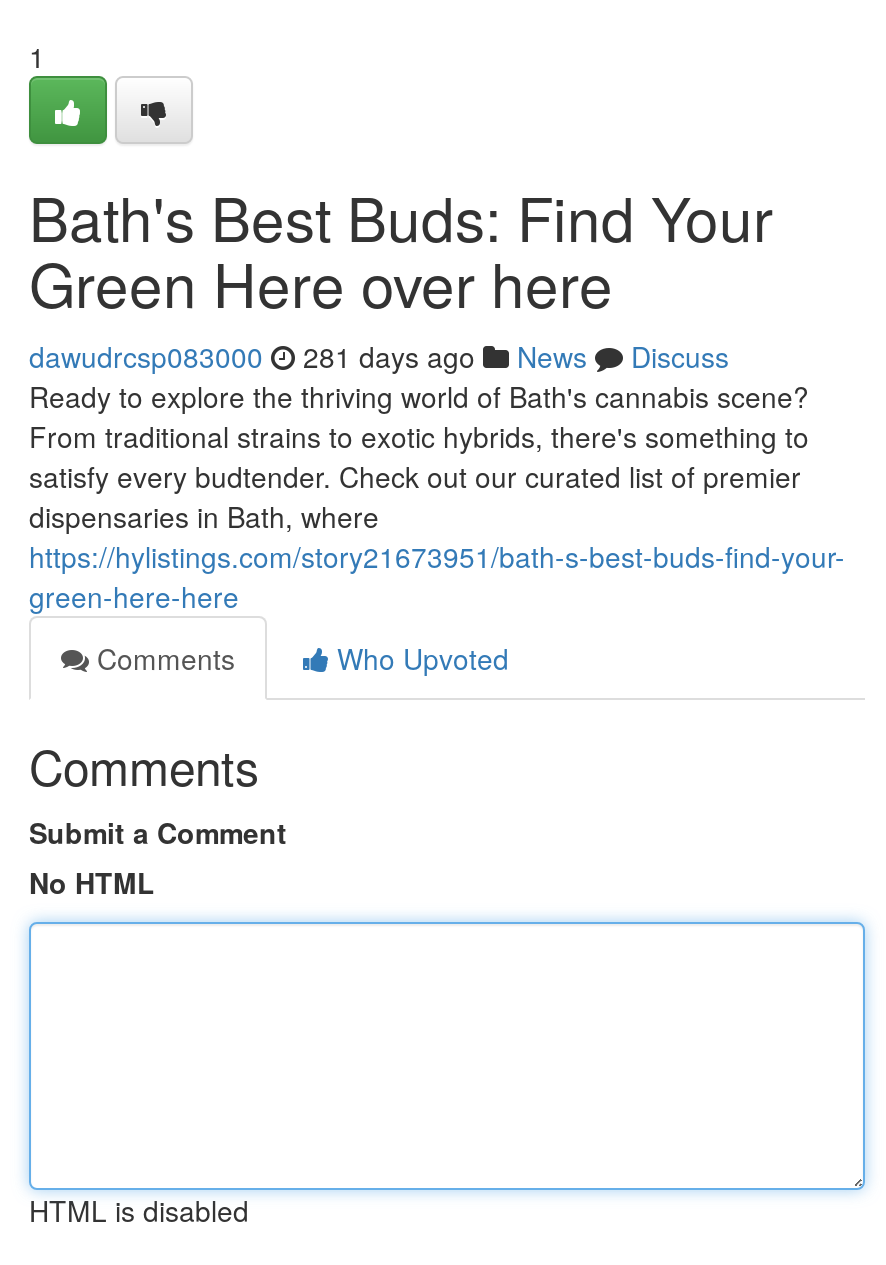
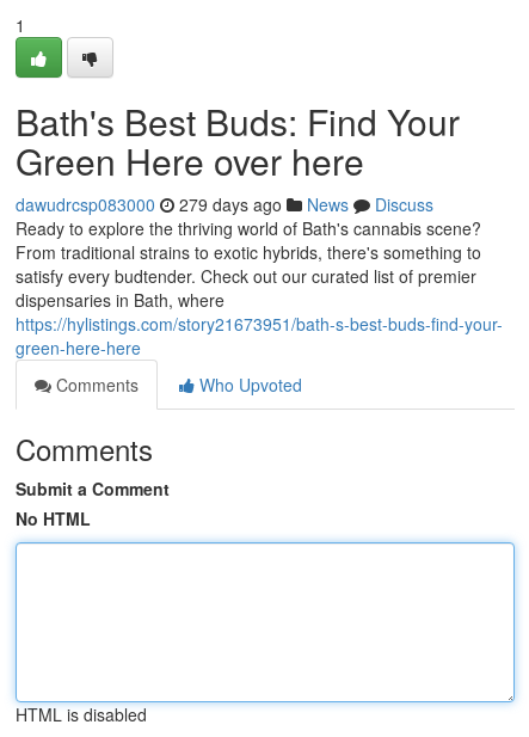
[29,336,729,376] dawudrcsp083000 281 days ago News Discuss -> [16,192,433,216] dawudrcsp083000 279 days ago News Discuss

